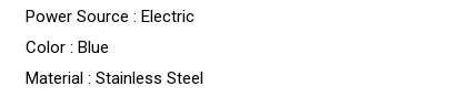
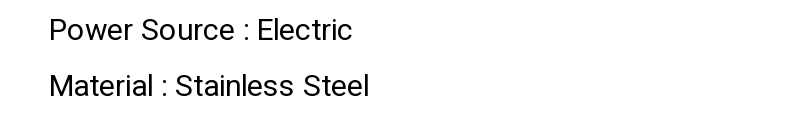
[26,37,109,57] Color : Blue -> none

